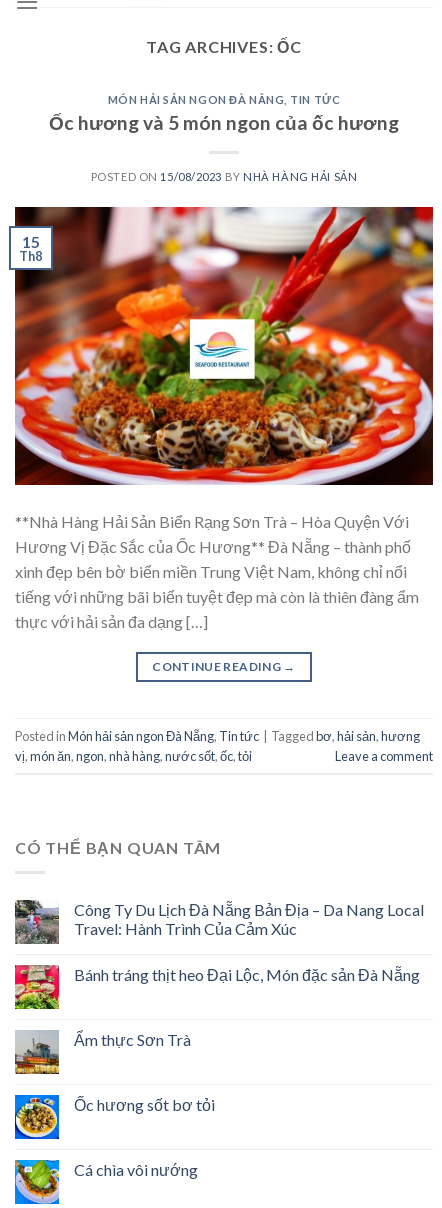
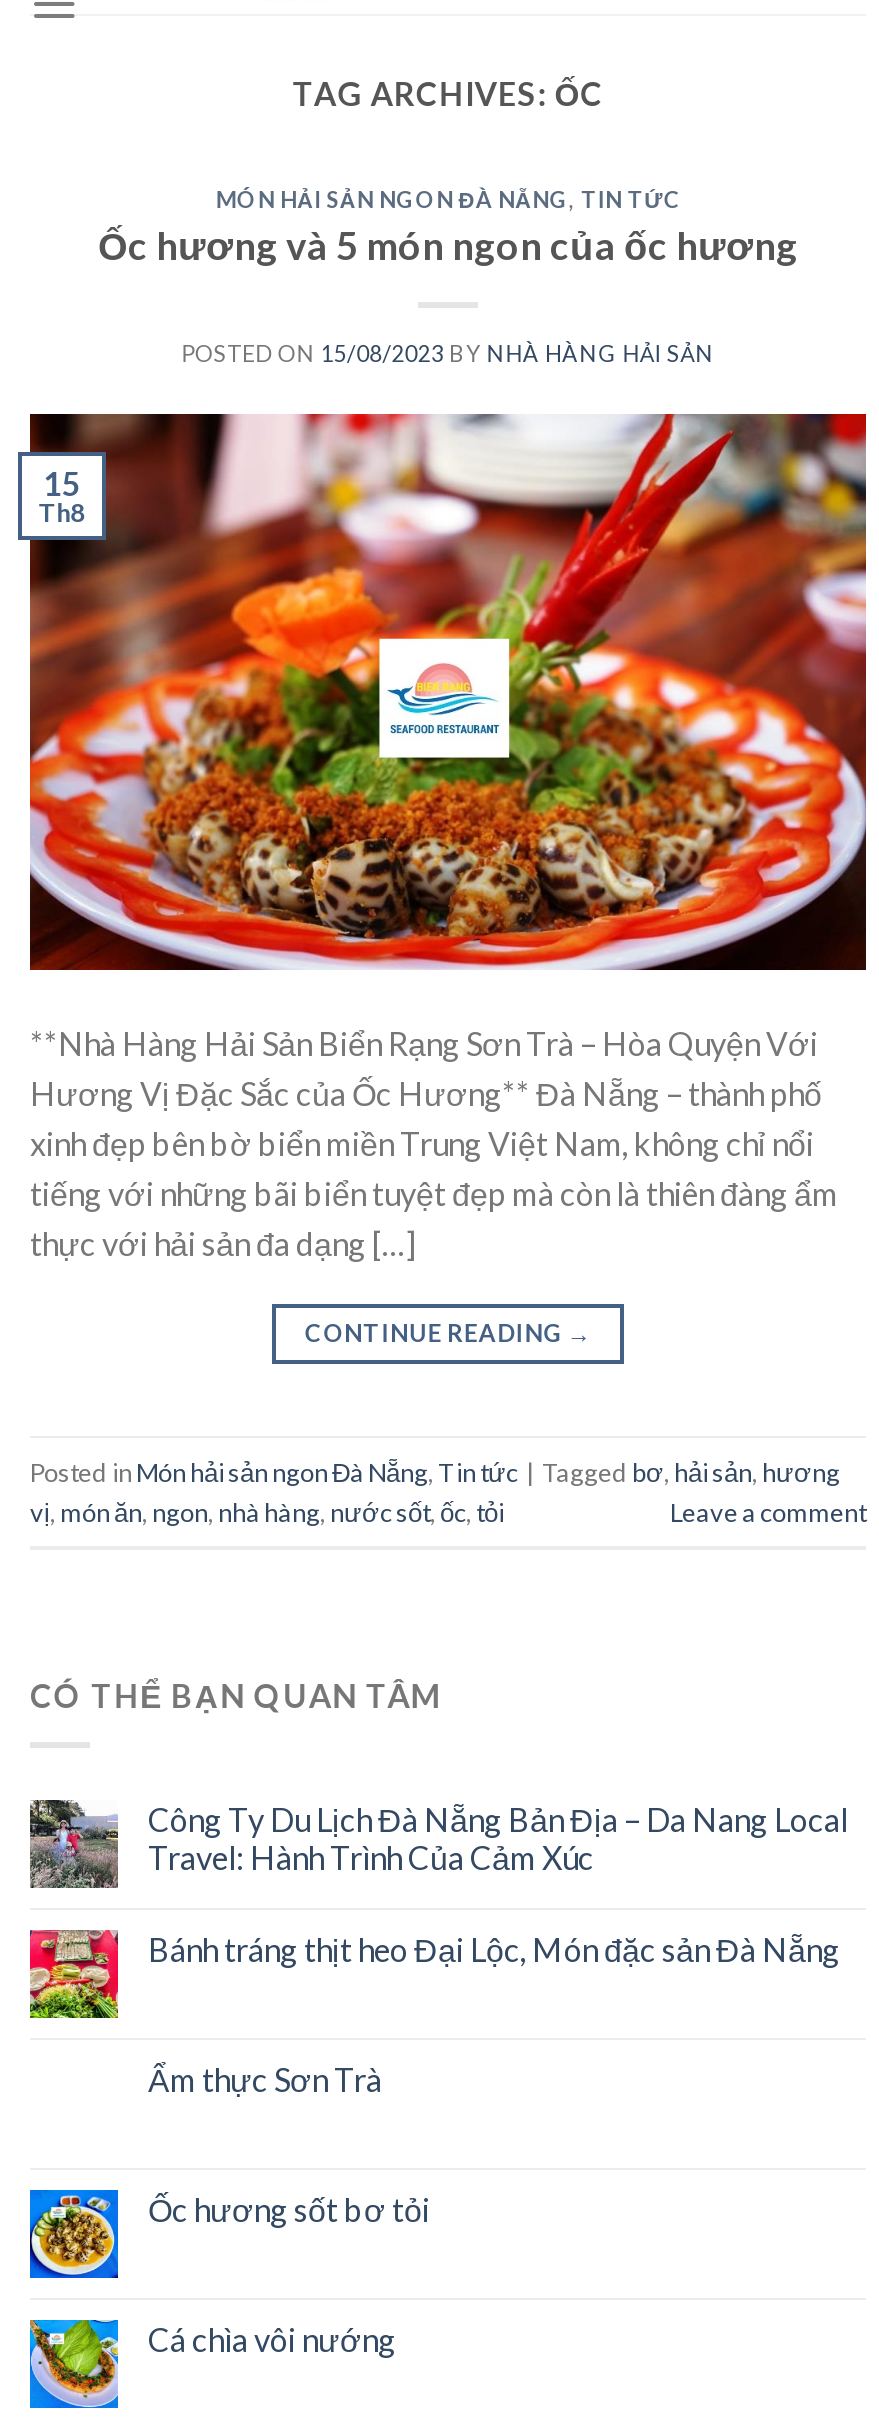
[14,1030,60,1075] [image] -> none

